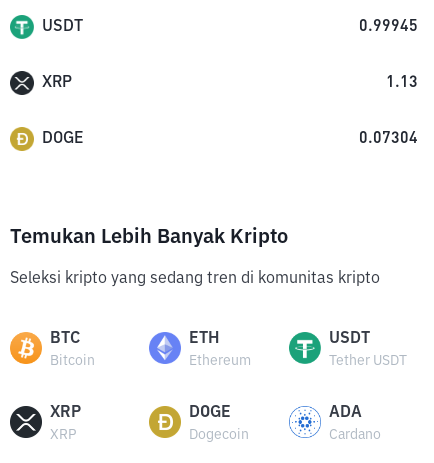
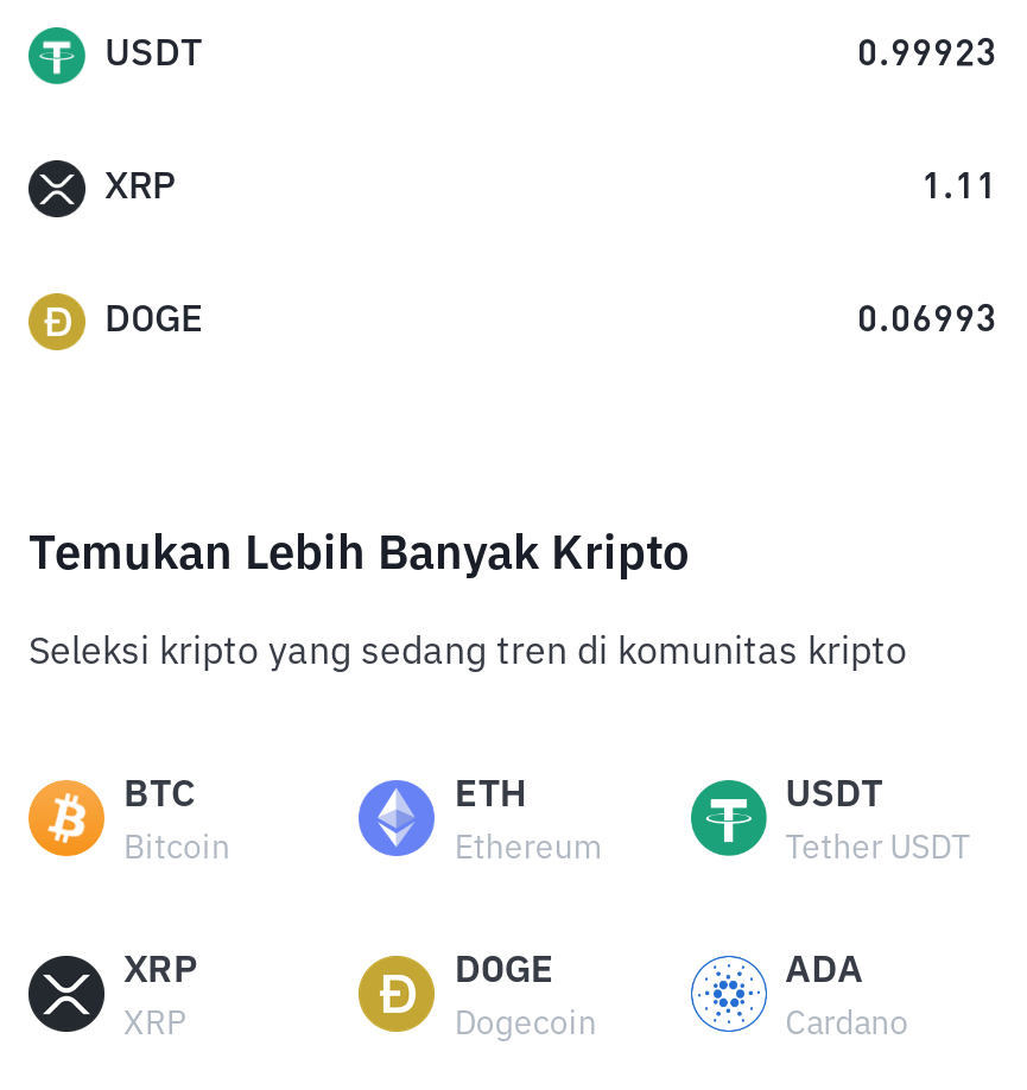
[359,19,418,35] 0.99945 -> [857,37,997,75] 0.99923
[386,75,418,91] 1.13 -> [921,170,997,208] 1.11
[359,131,418,147] 0.07304 -> [857,303,997,341] 0.06993

